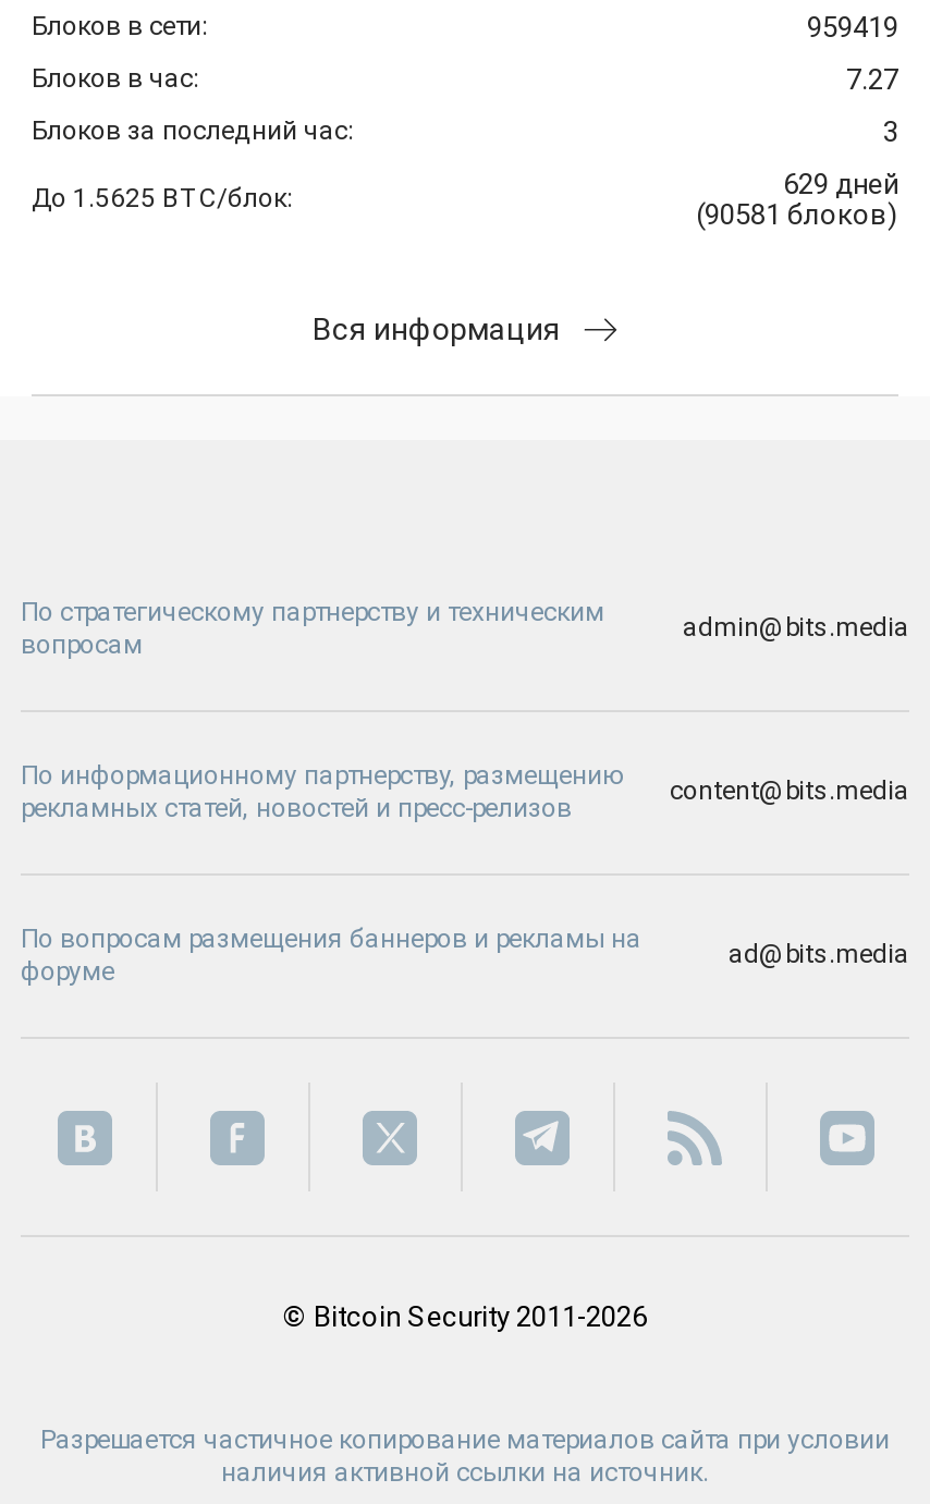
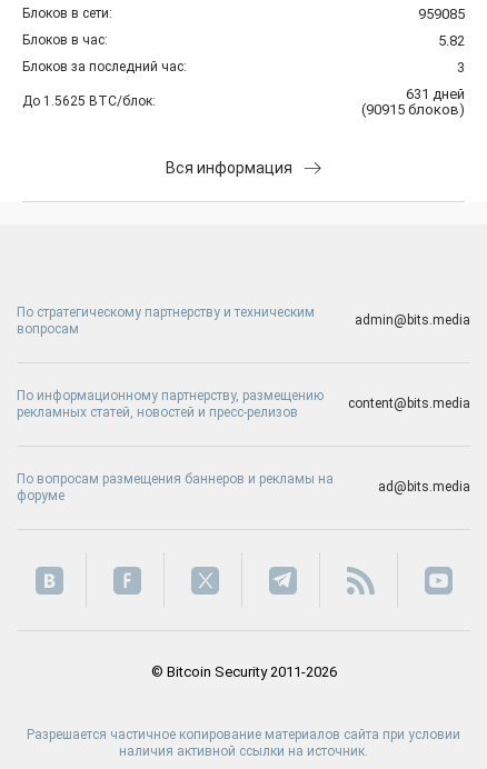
[807,12,898,44] 959419 -> [418,6,465,23] 959085
[846,64,898,97] 7.27 -> [438,33,465,49] 5.82
[783,169,898,201] 629 дней -> [406,86,465,103] 631 дней
[696,199,898,232] (90581 блоков) -> [361,102,465,118] (90915 блоков)

